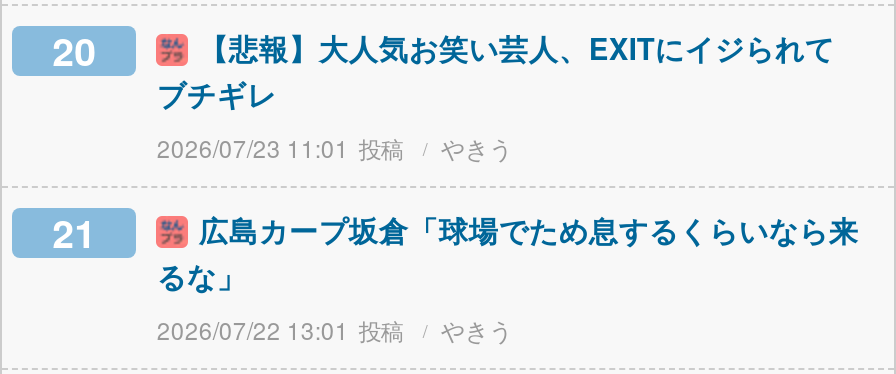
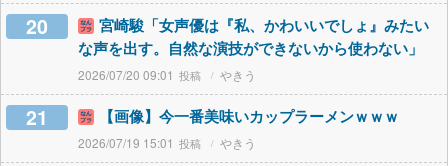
[157,26,835,164] 【悲報】大人気お笑い芸人、EXITにイジられて | ブチギレ | 2026/07/23 11:01 -> [78,14,429,83] 宮崎駿「女声優は『私、かわいいでしょ』みたい | な声を出す。自然な演技ができないから使わない」 | 2026/07/20 09:01
[157,208,859,346] 広島カープ坂倉「球場でため息するくらいなら来 | るな」 | 2026/07/22 13:01 -> [78,105,399,151] 【画像】今一番美味いカップラーメンｗｗｗ | 2026/07/19 15:01

